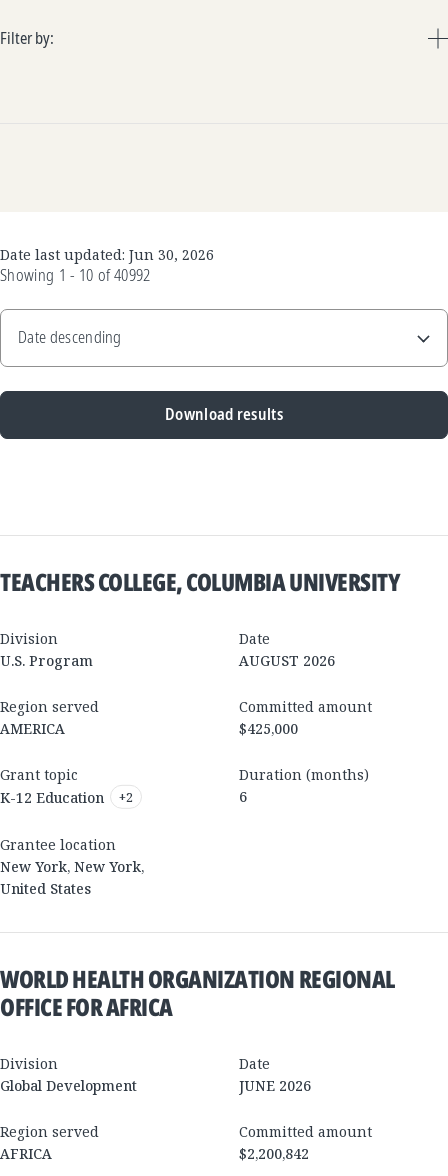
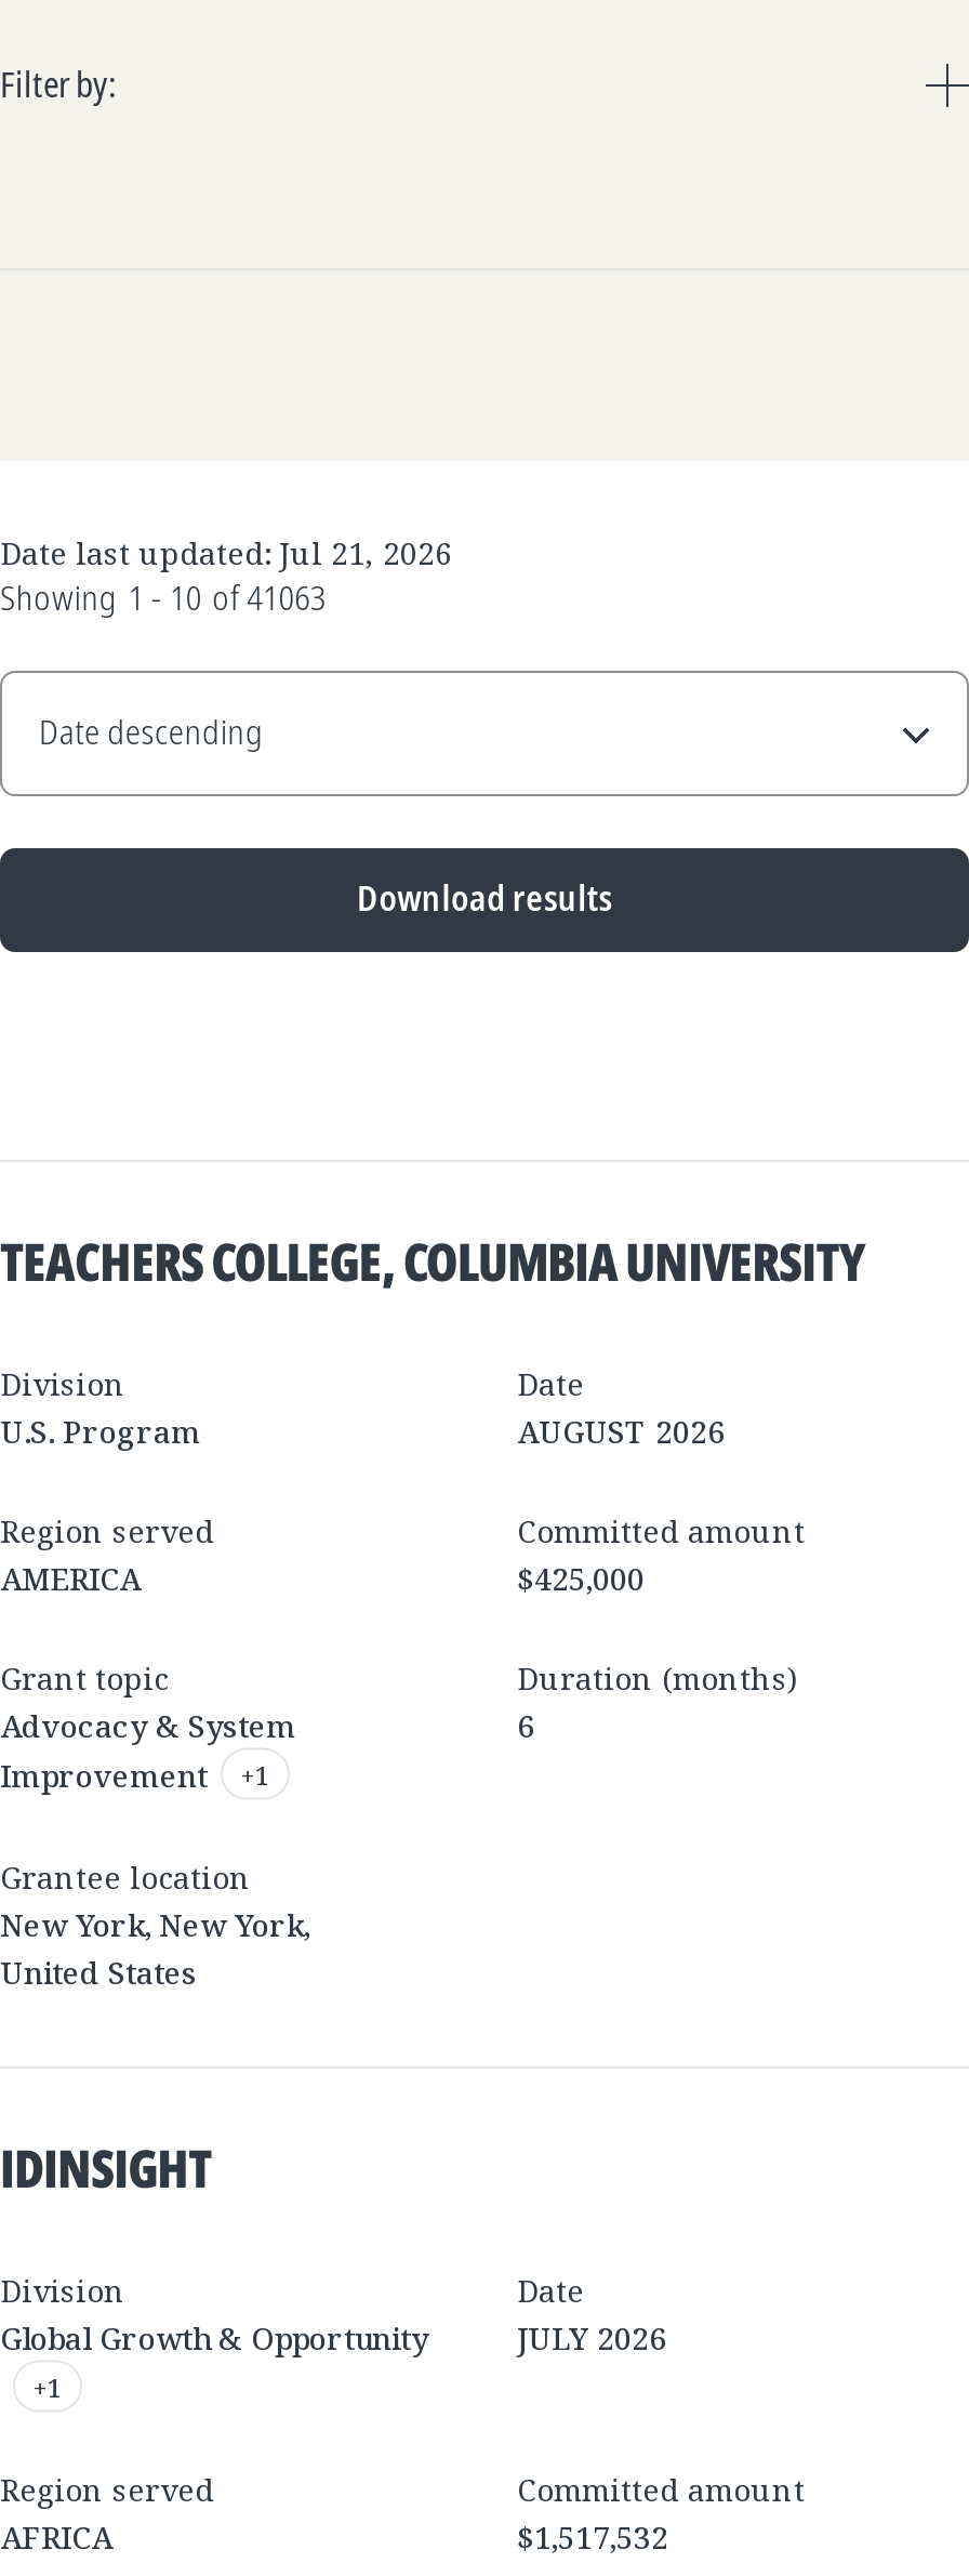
[0,245,214,264] Date last updated: Jun 30, 2026 -> [0,532,452,573] Date last updated: Jul 21, 2026
[0,264,151,286] Showing 1 - 10 of 40992 -> [0,573,326,620] Showing 1 - 10 of 41063
[0,788,133,807] K-12 Education | +2 -> [0,1704,296,1795] Advocacy & System | Improvement | +1
[0,962,395,1023] WORLD HEALTH ORGANIZATION REGIONAL | OFFICE FOR AFRICA -> [0,2131,211,2202] IDINSIGHT
[0,1076,137,1095] Global Development -> [0,2317,428,2405] Global Growth & Opportunity | +1
[239,1076,311,1095] JUNE 2026 -> [517,2317,666,2358] JULY 2026
[239,1144,309,1163] $2,200,842 -> [517,2516,668,2557] $1,517,532

